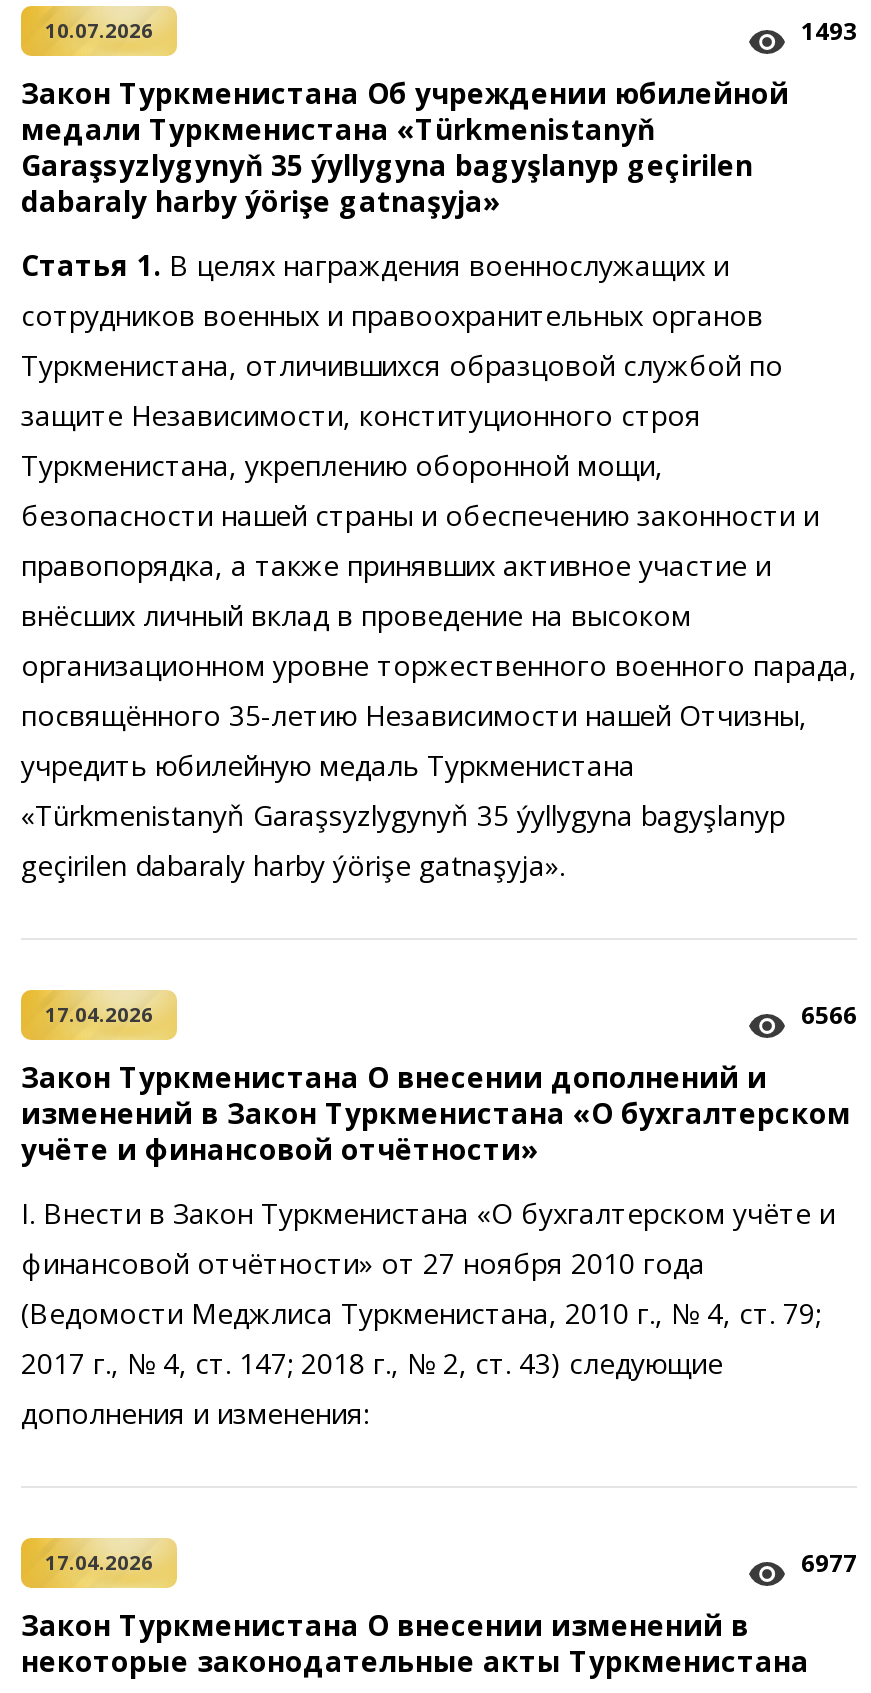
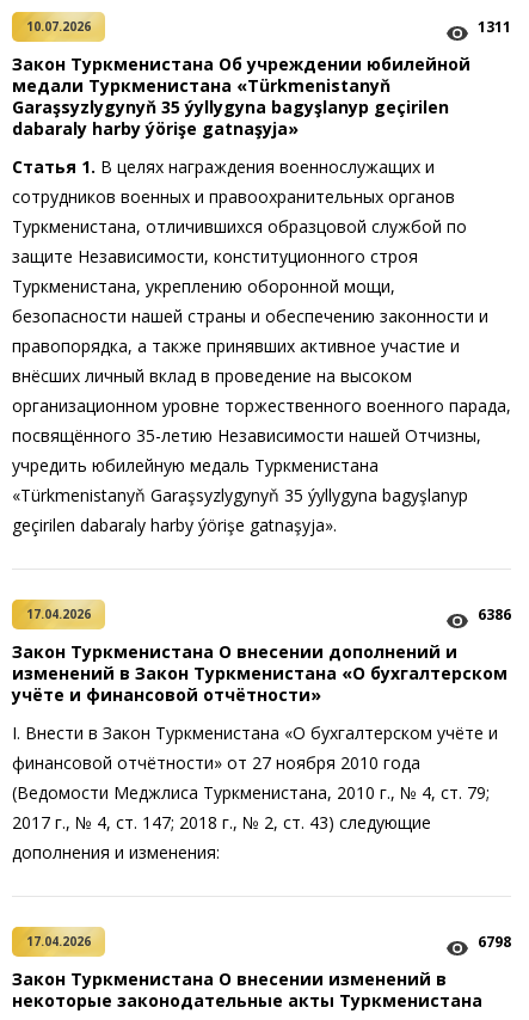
[801,14,857,48] 1493 -> [478,17,511,37] 1311
[801,998,857,1032] 6566 -> [478,604,511,625] 6386
[801,1546,857,1580] 6977 -> [478,932,511,952] 6798

